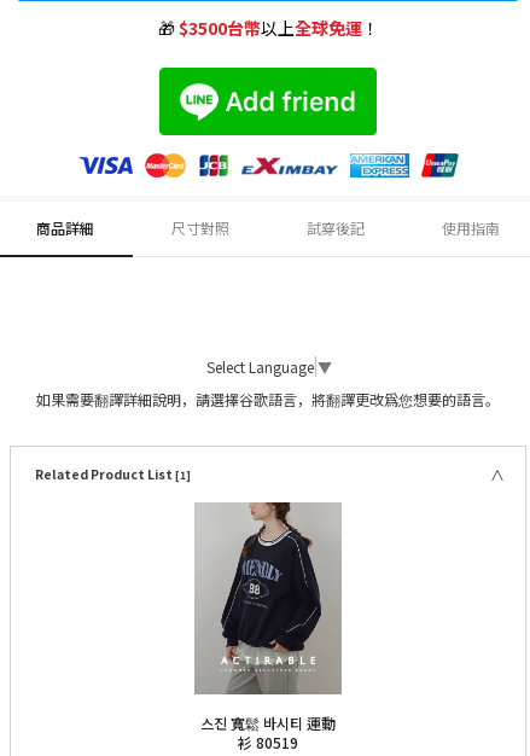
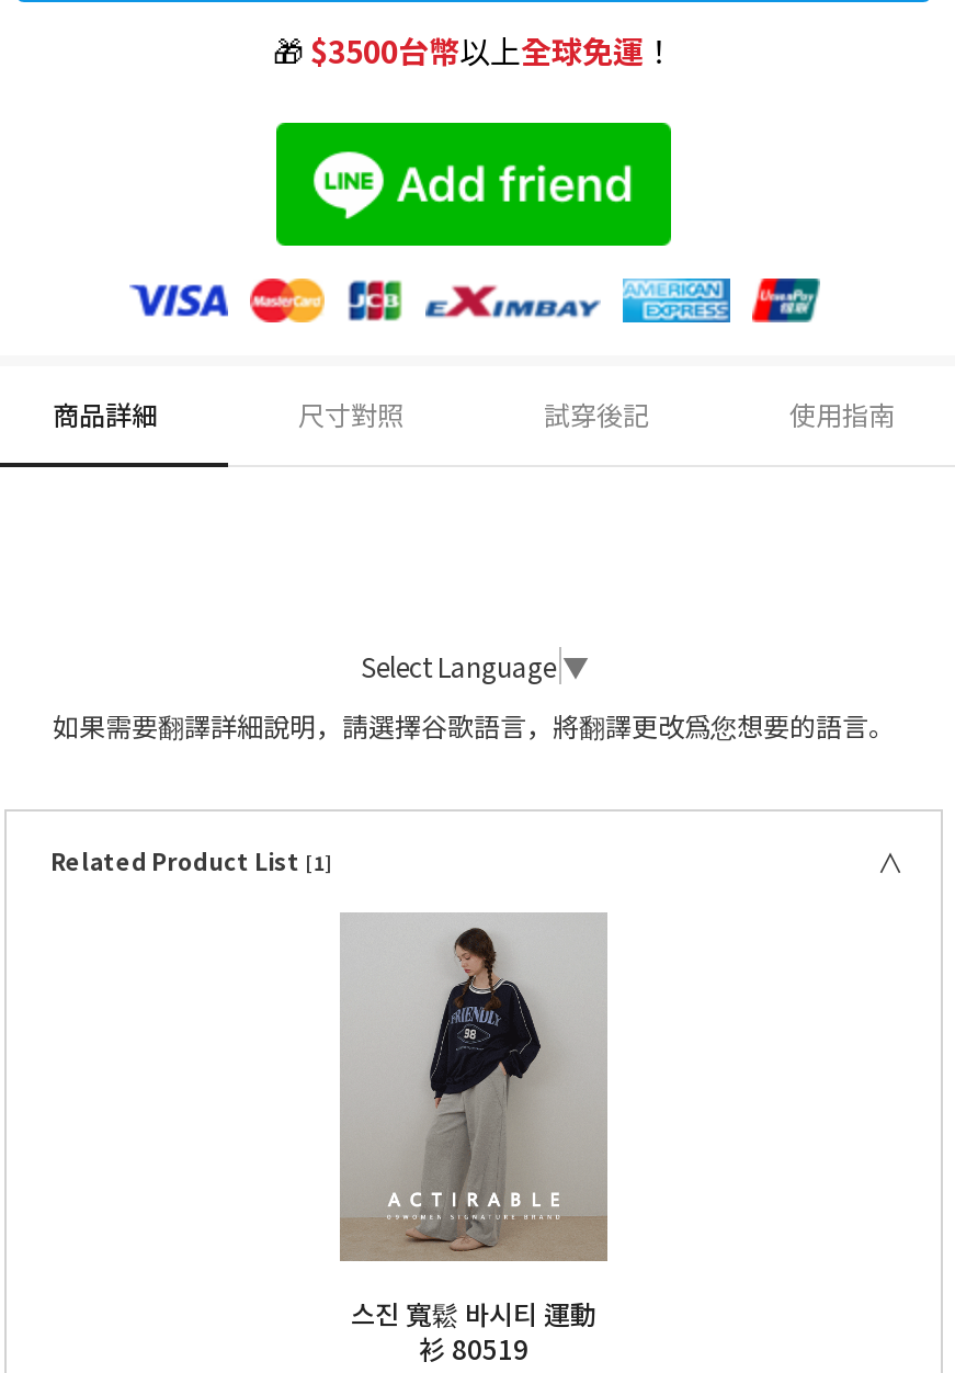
[197,501,322,693] [image] -> [342,915,570,1261] [image]

